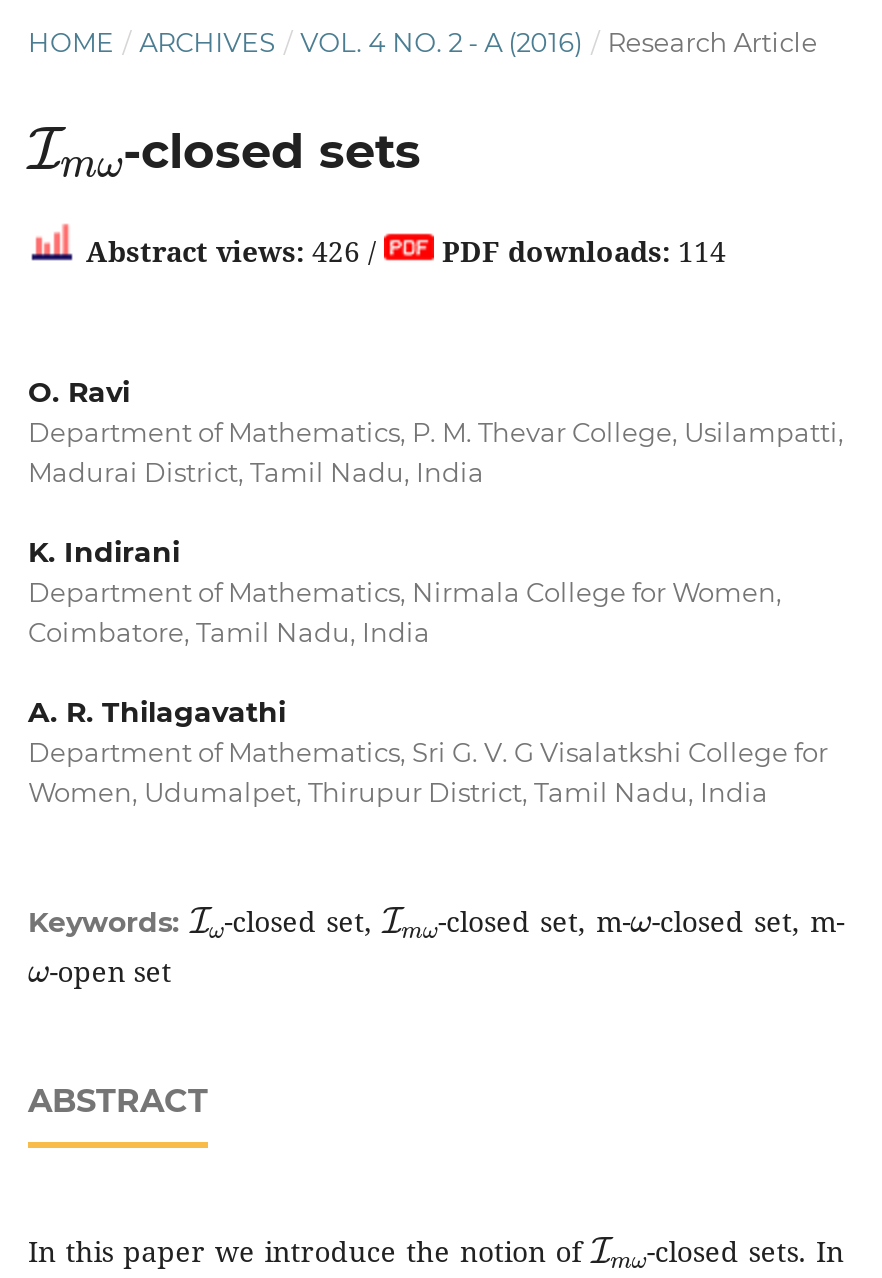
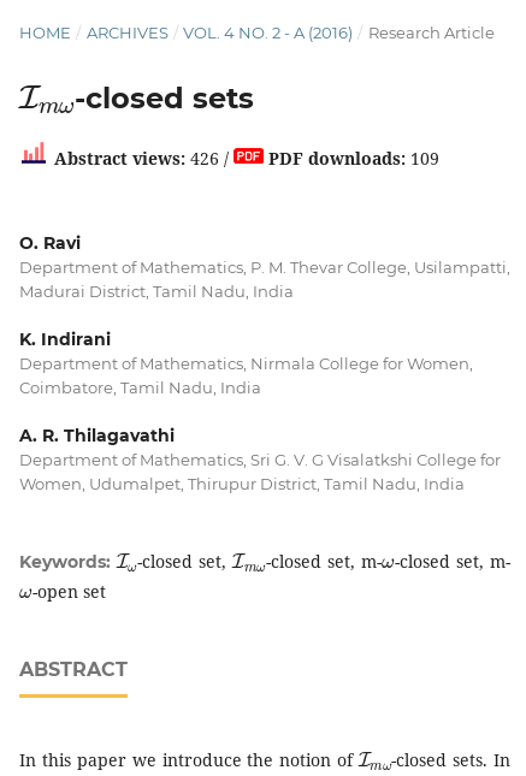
[442,232,726,270] PDF downloads: 114 -> [268,147,439,170] PDF downloads: 109

